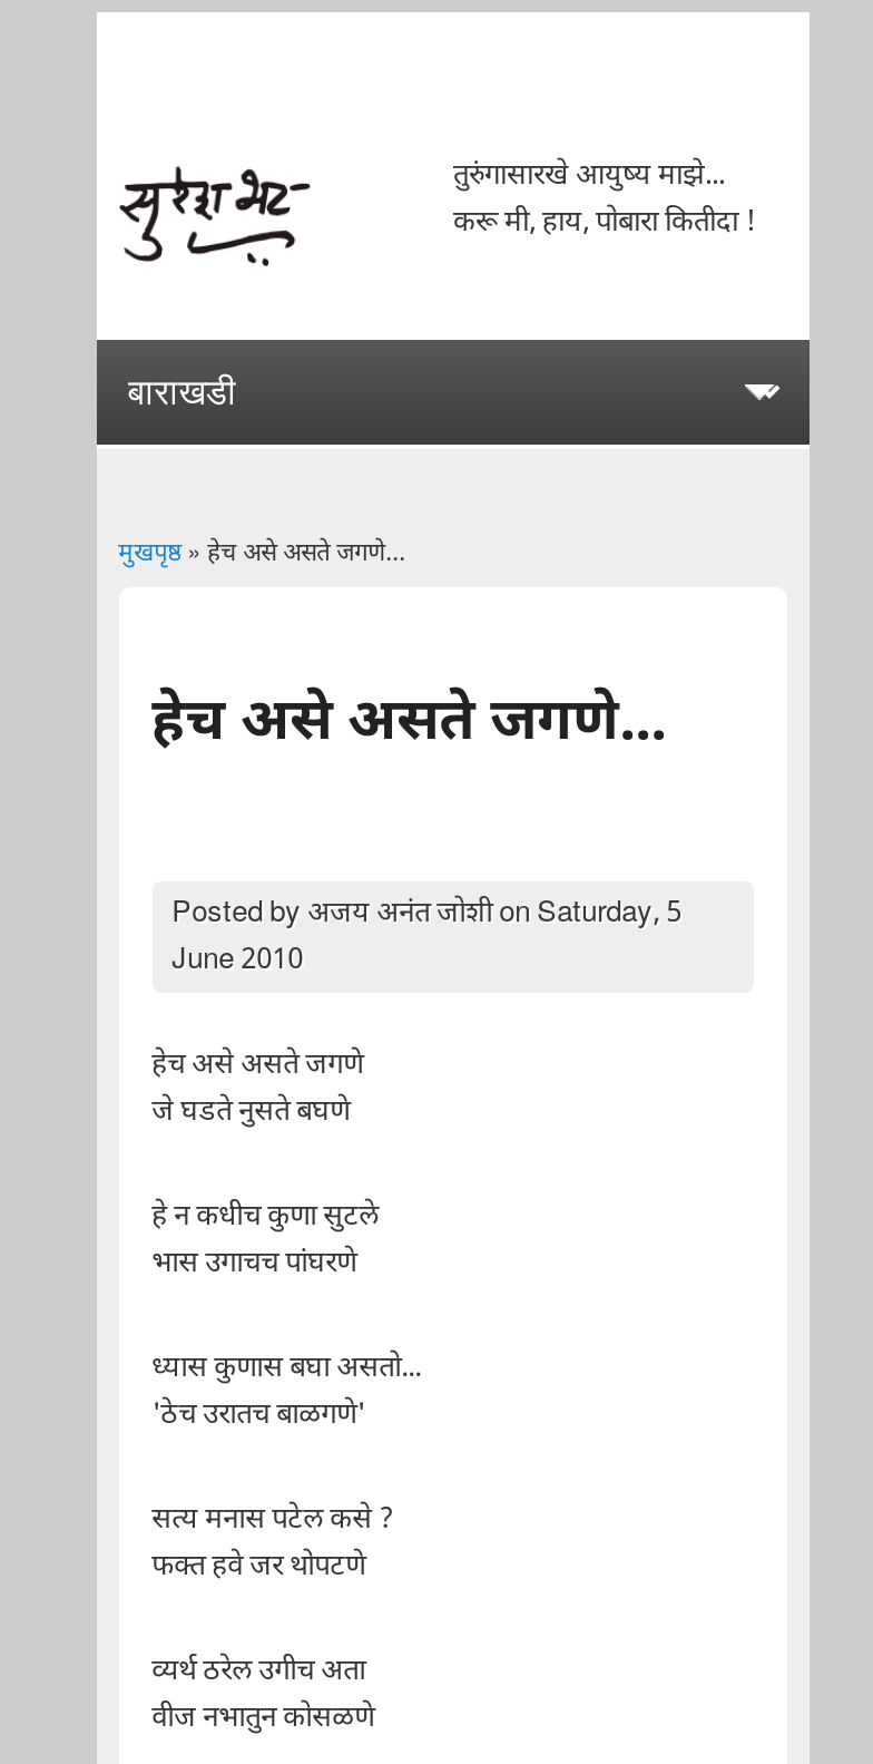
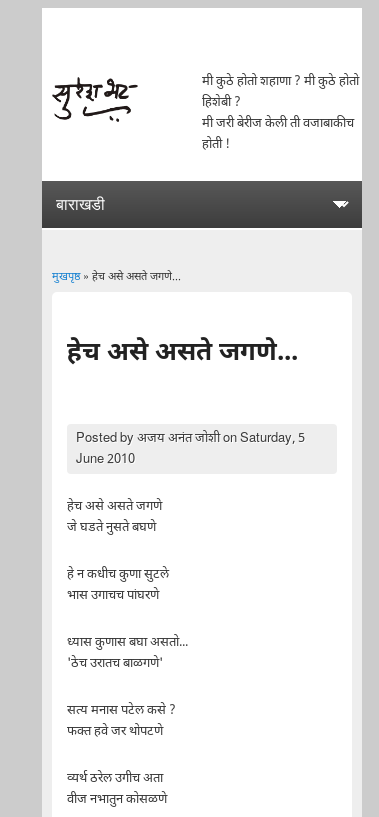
[453,157,756,242] तुरुंगासारखे आयुष्य माझे... | करू मी, हाय, पोबारा कितीदा ! -> [202,73,359,153] मी कुठे होतो शहाणा ? मी कुठे होतो | हिशेबी ? | मी जरी बेरीज केली ती वजाबाकीच | होती !

